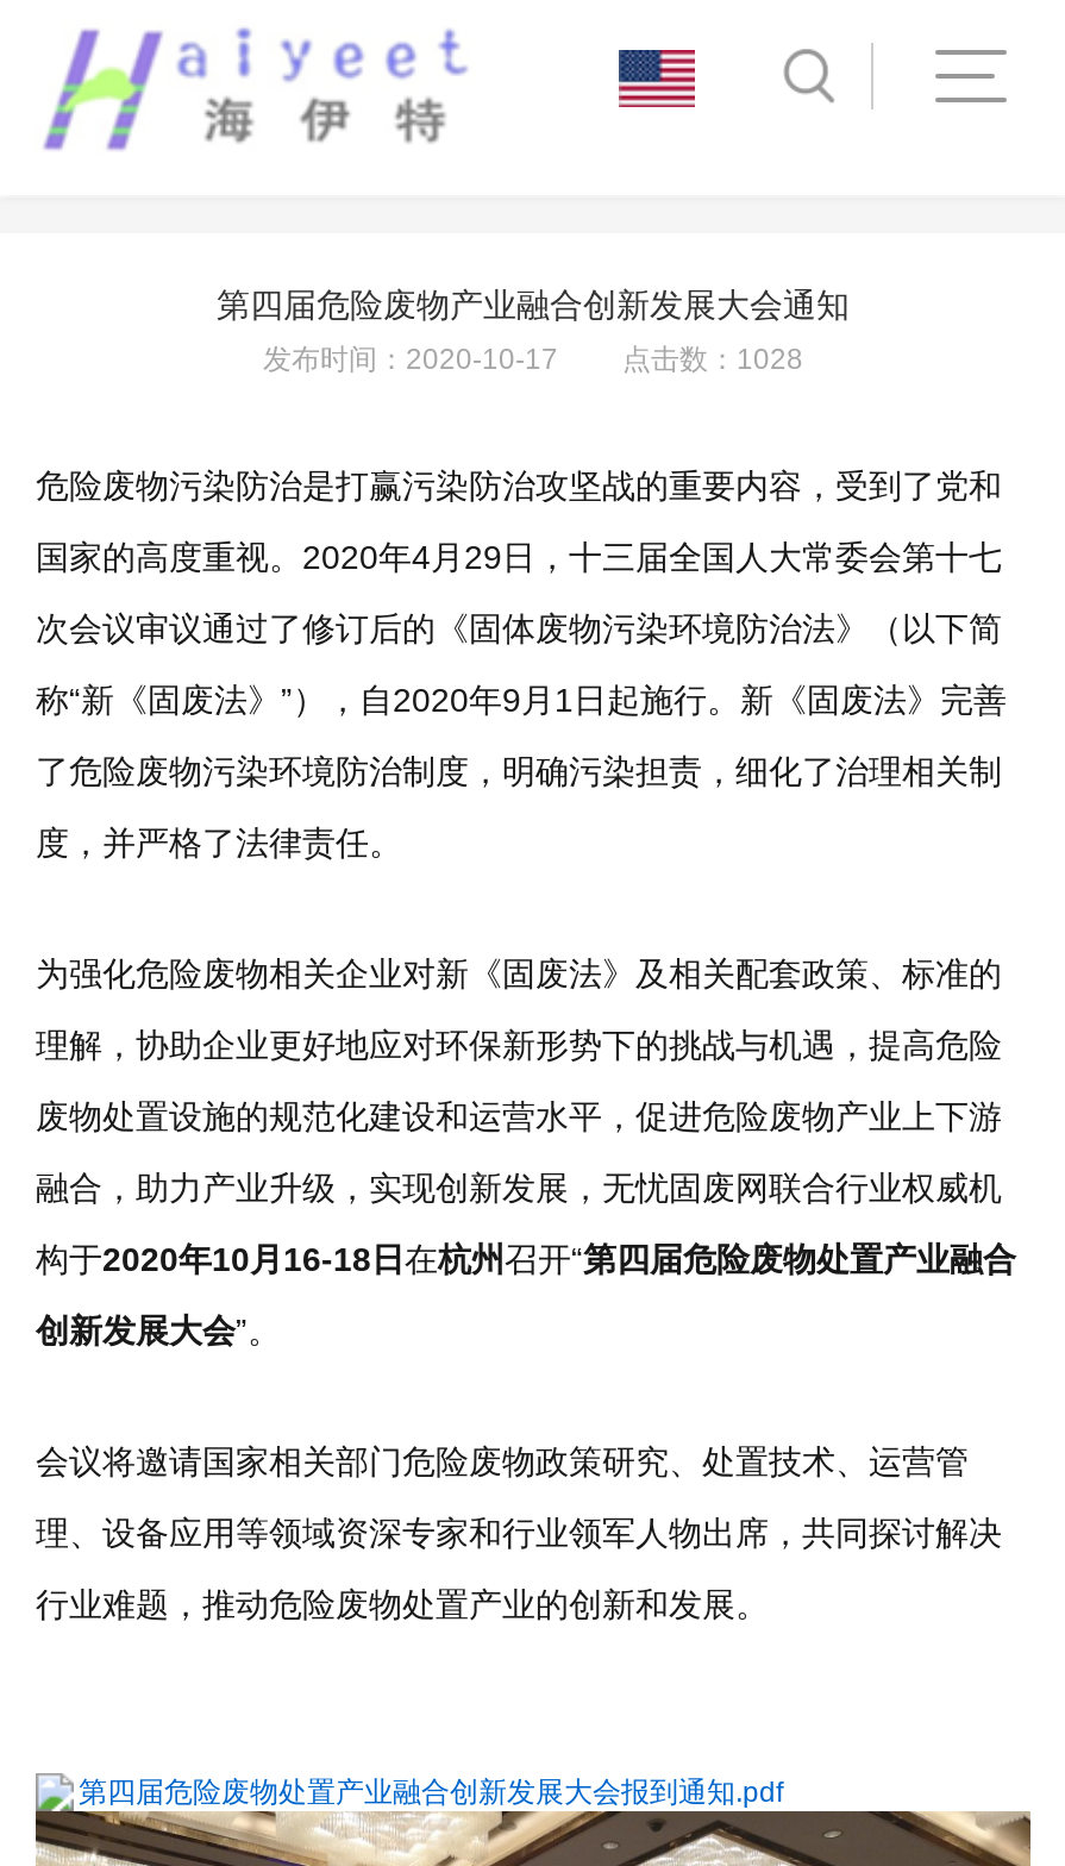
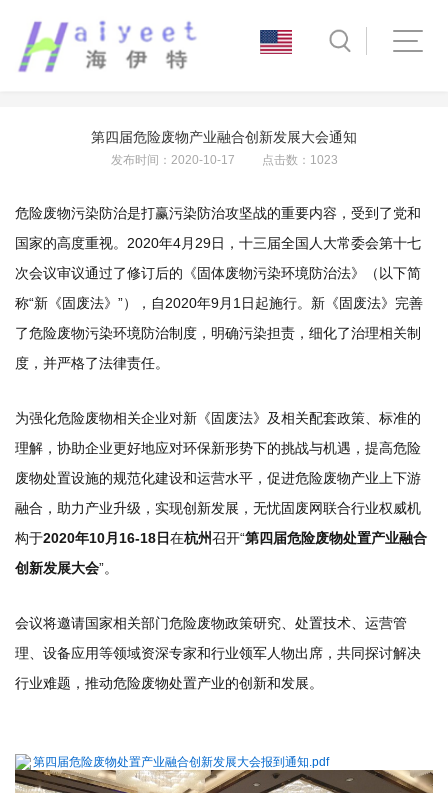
[263,342,803,376] 发布时间：2020-10-17 点击数：1028 -> [110,153,337,167] 发布时间：2020-10-17 点击数：1023

